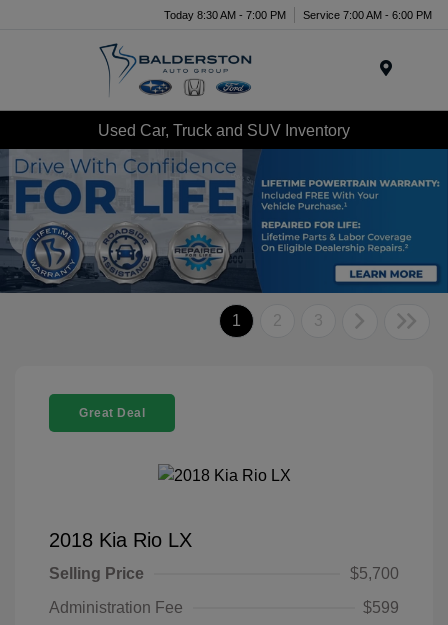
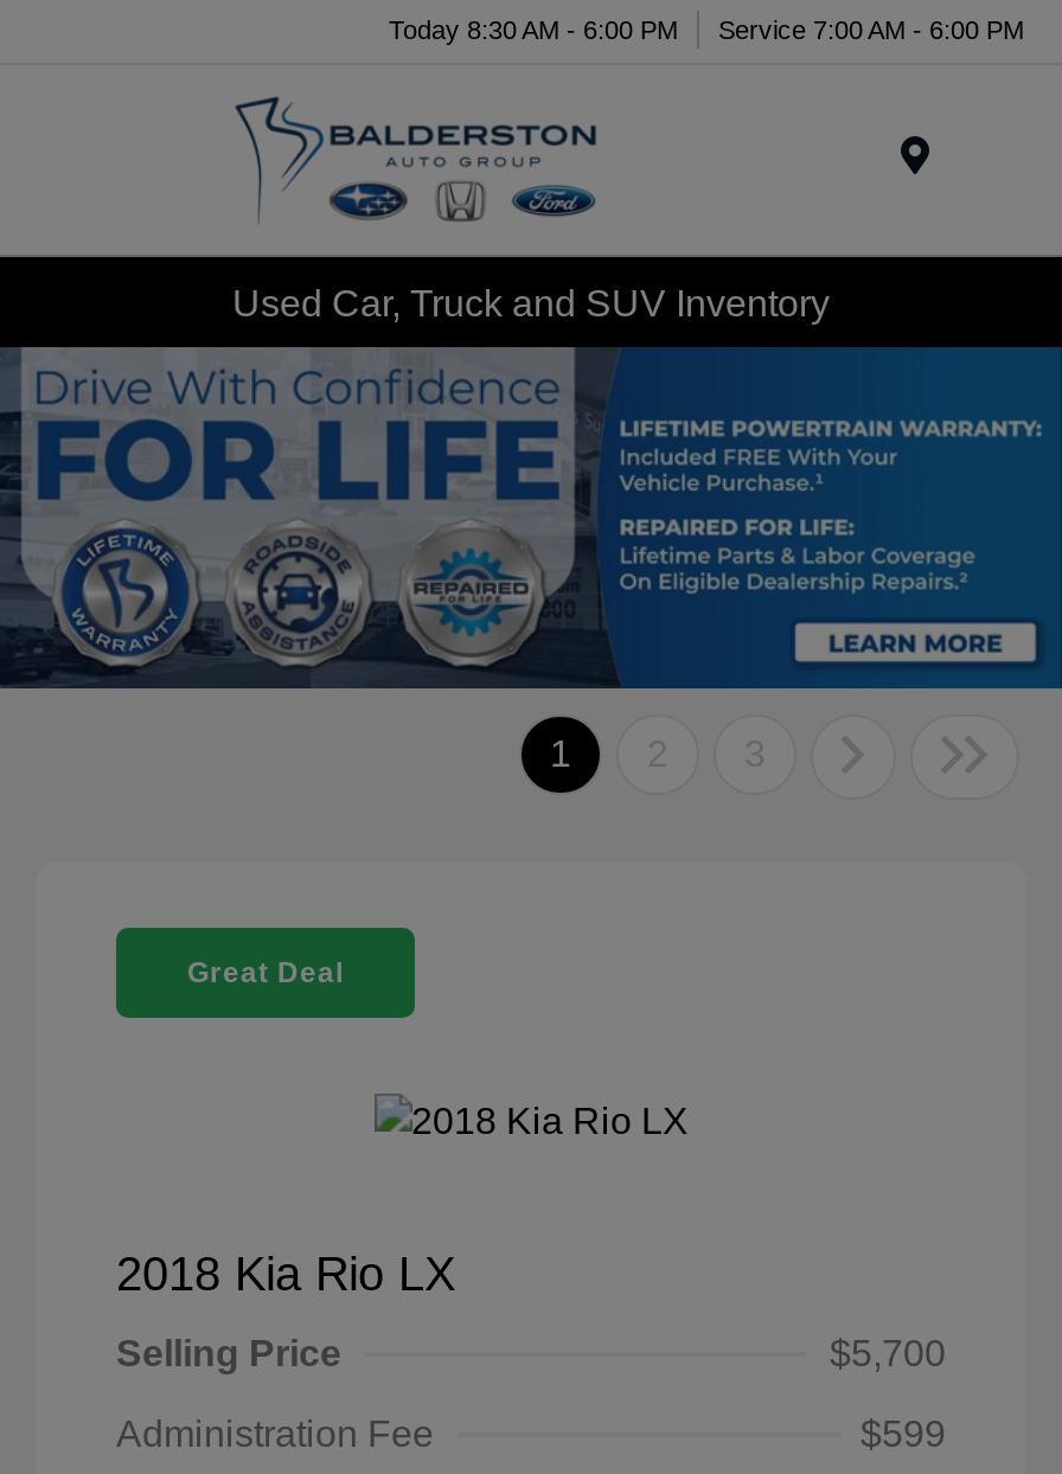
[164,8,432,20] Today 8:30 AM - 7:00 PM Service 7:00 AM - 6:00 PM -> [389,14,1024,43] Today 8:30 AM - 6:00 PM Service 7:00 AM - 6:00 PM

